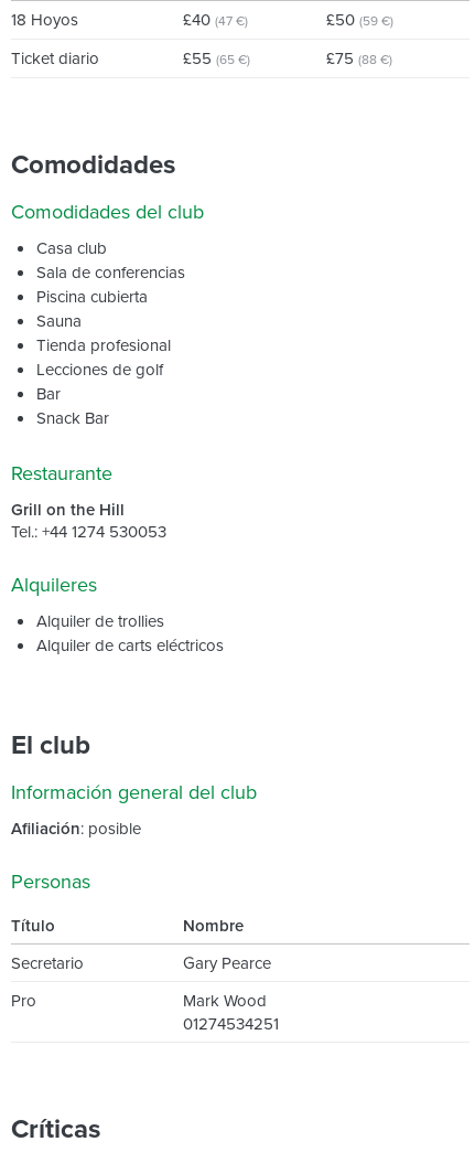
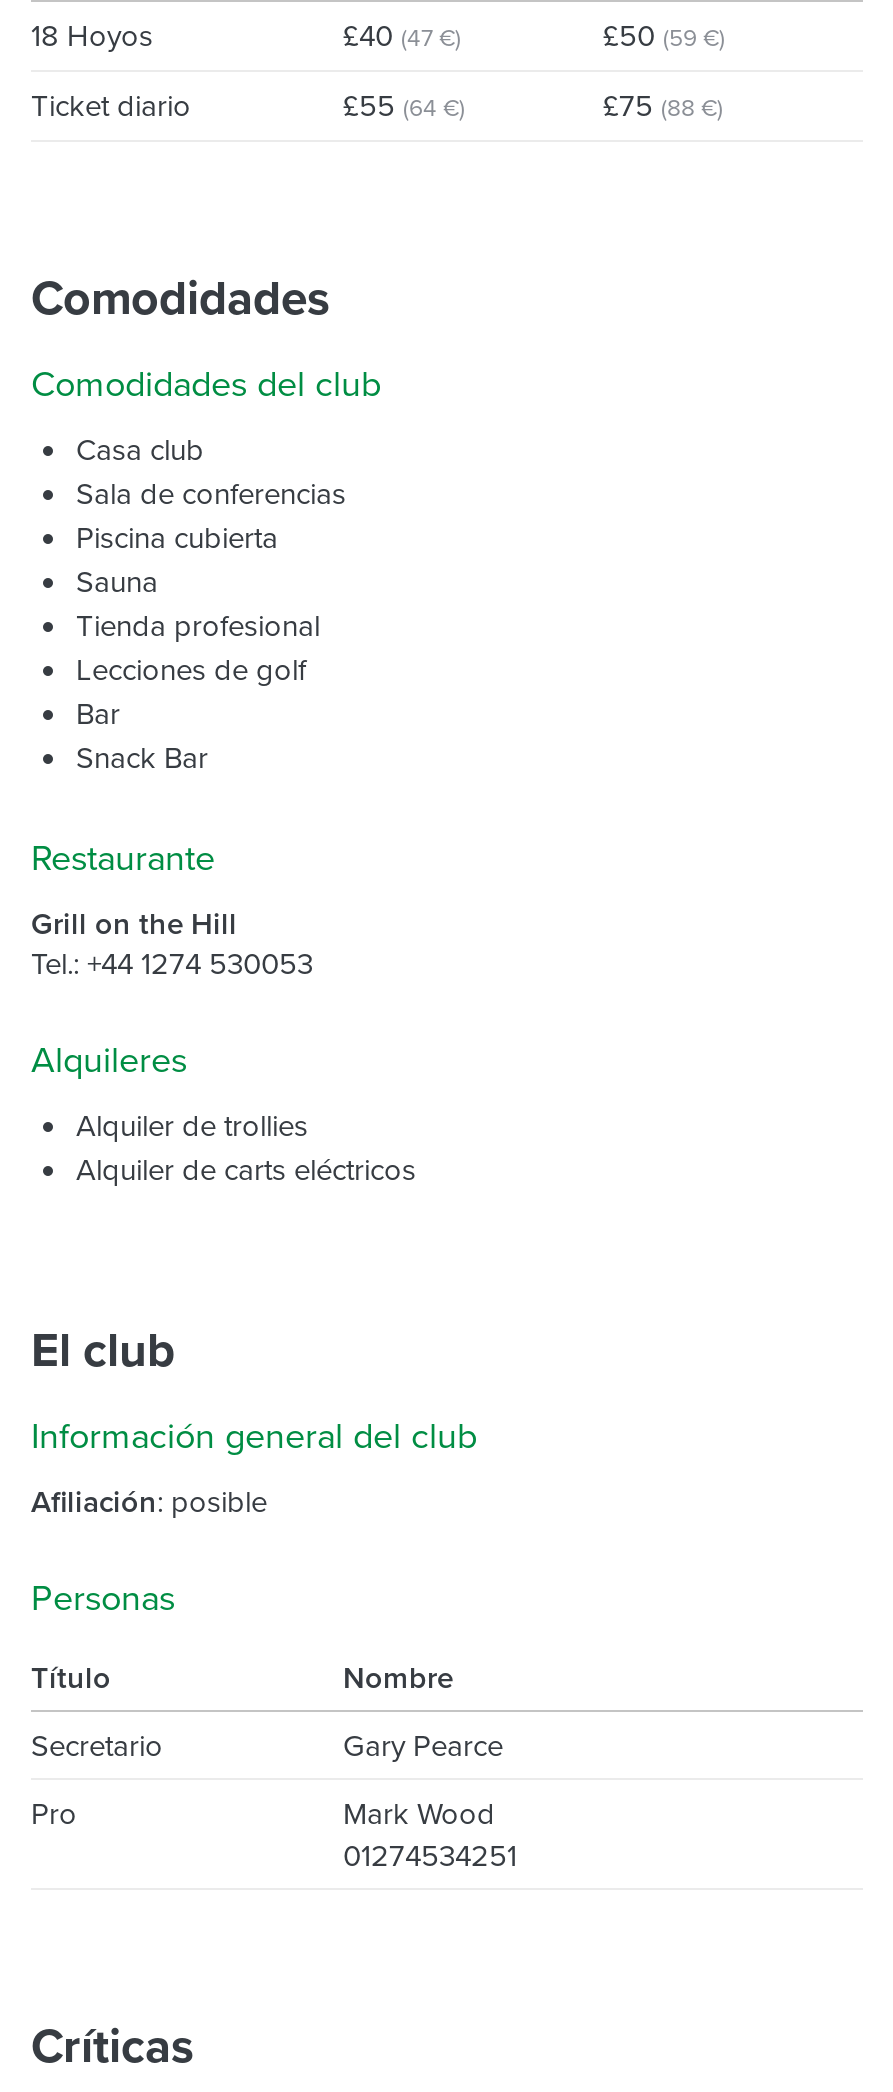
[183,46,250,70] £55 (65 €) -> [343,84,465,126] £55 (64 €)

